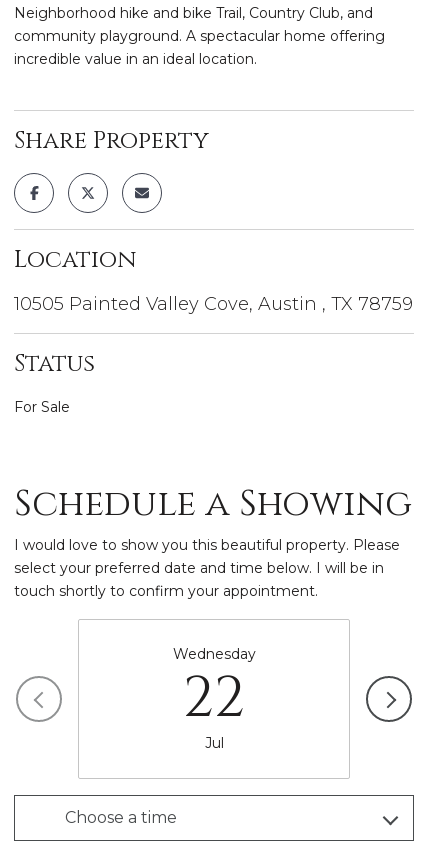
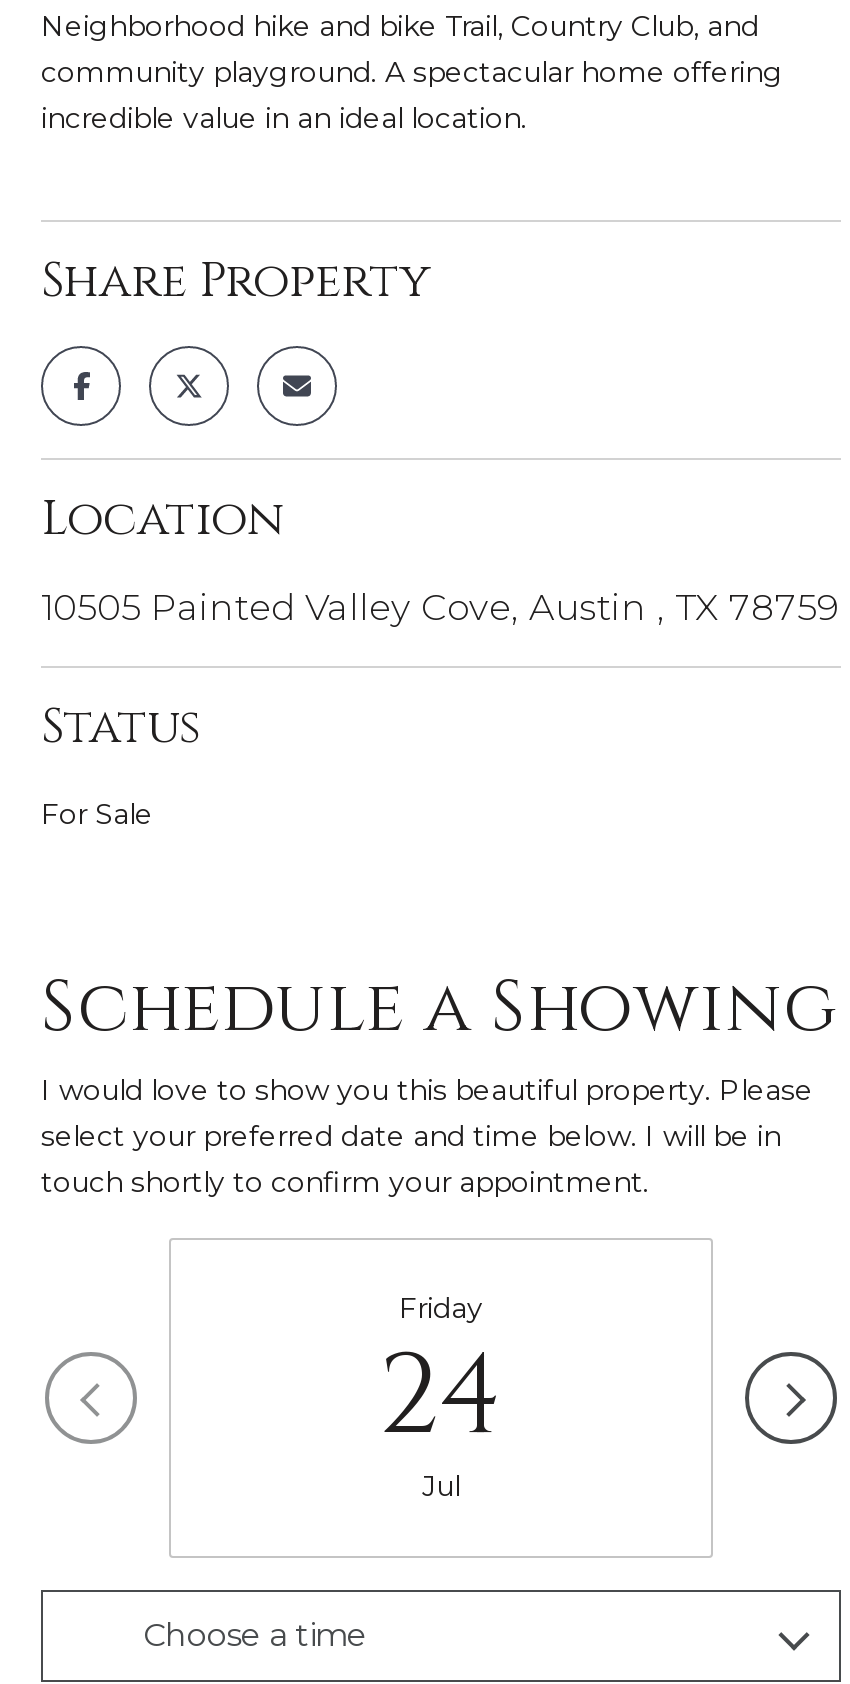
[172,645,255,737] Wednesday | 22 -> [378,1289,504,1473] Friday | 24

